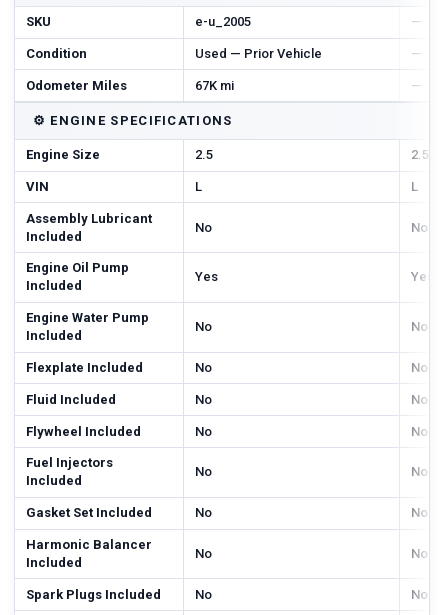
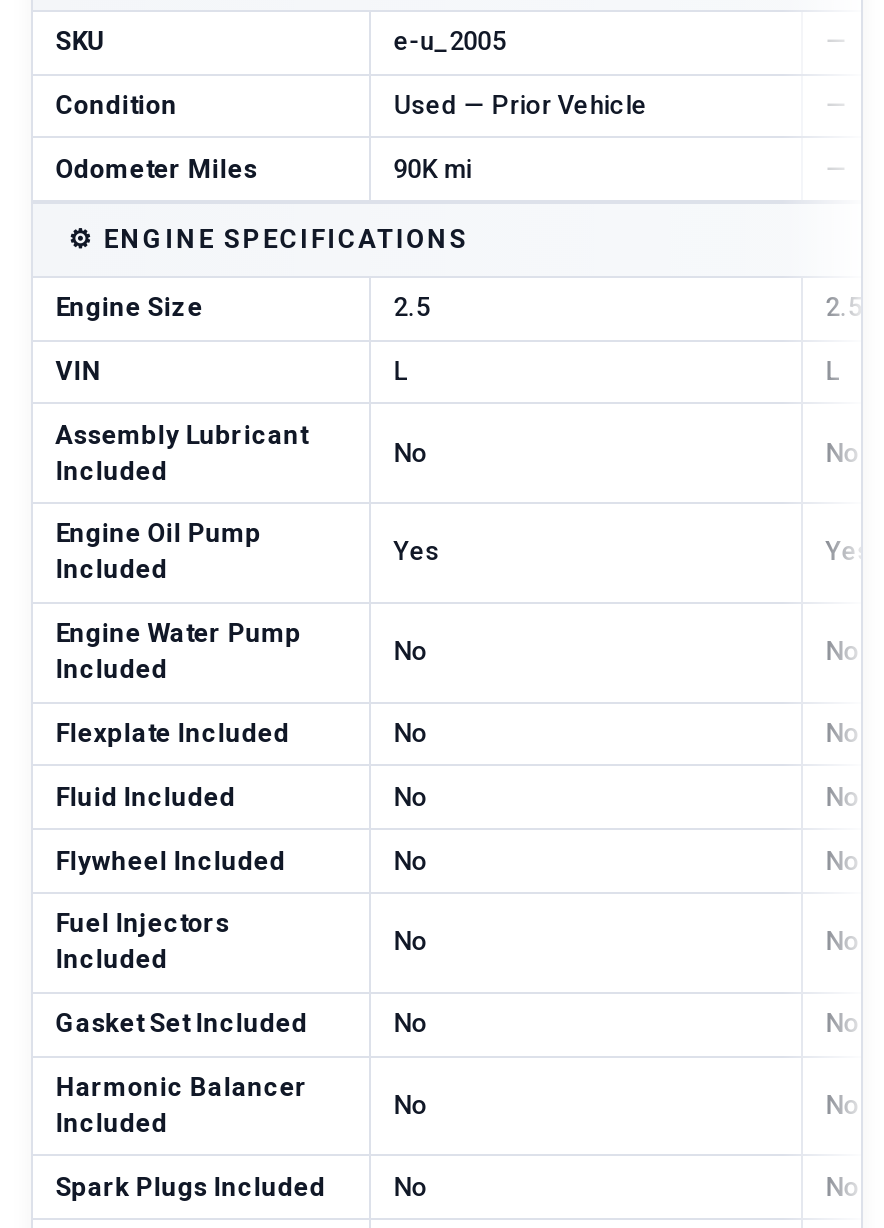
[195,78,234,93] 67K mi -> [393,154,471,184] 90K mi

